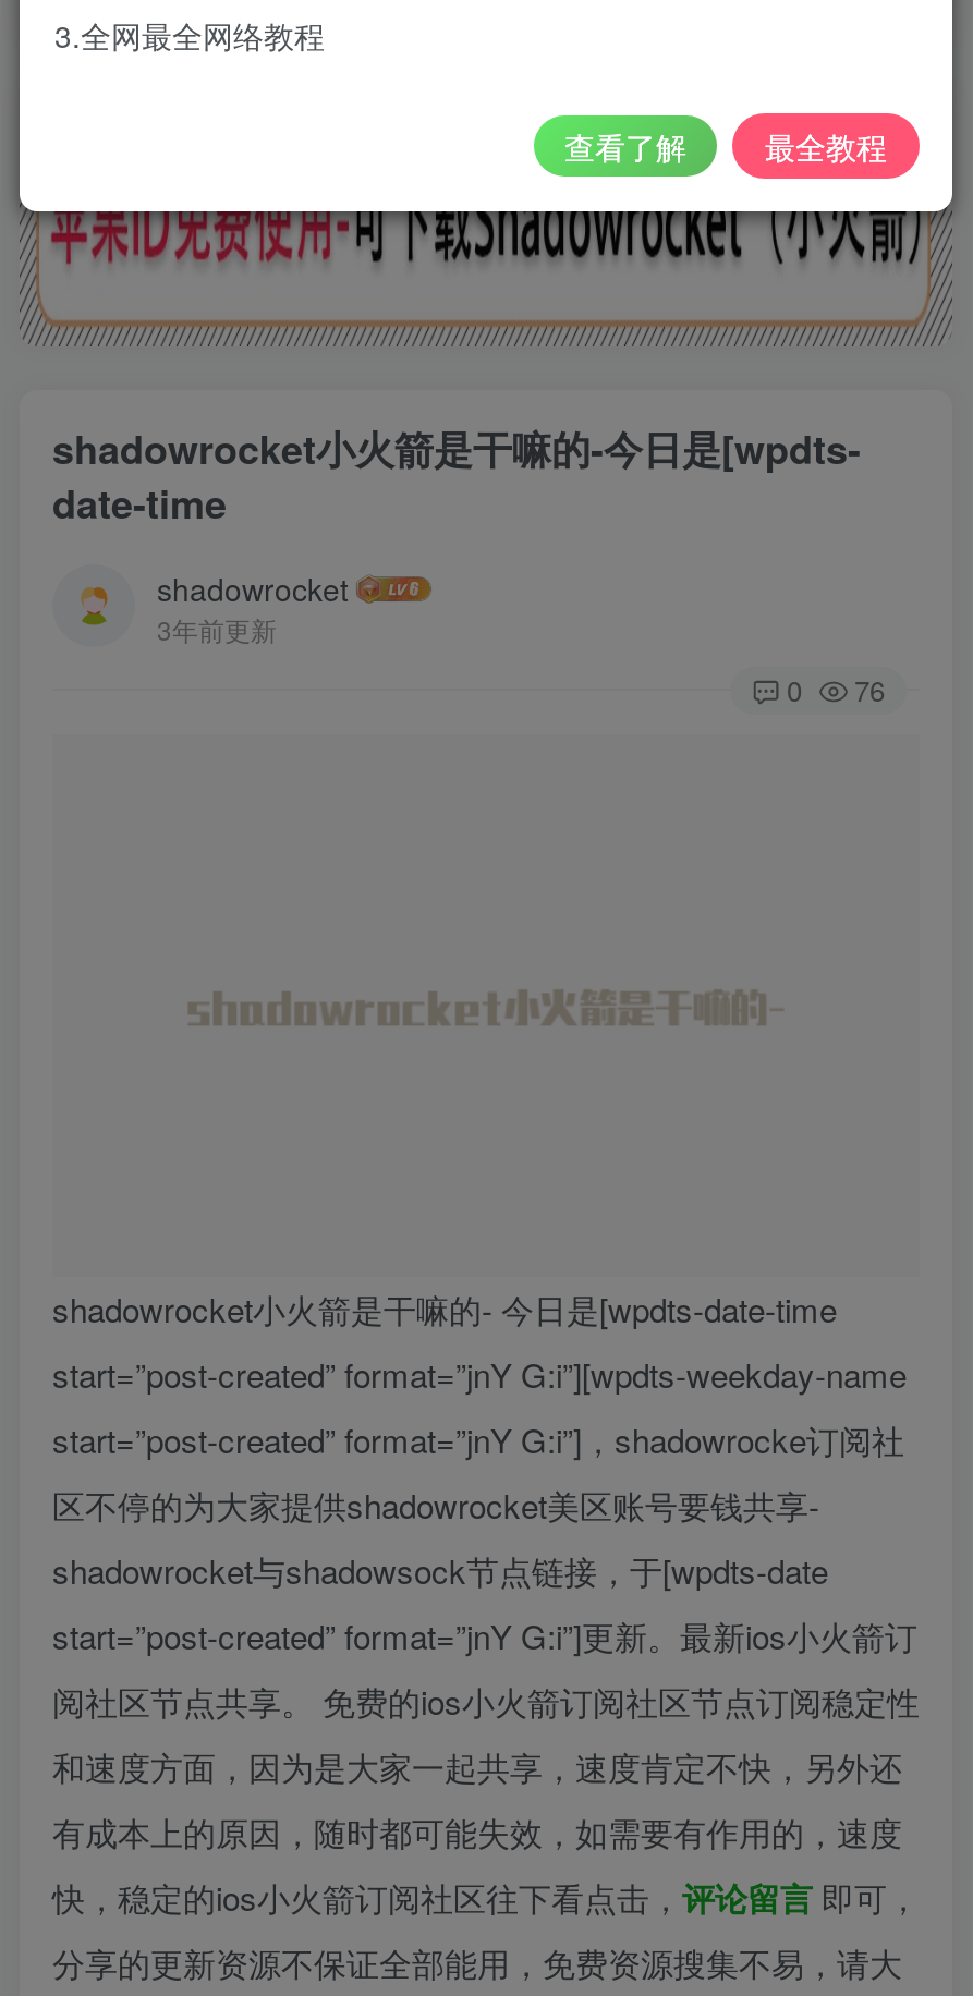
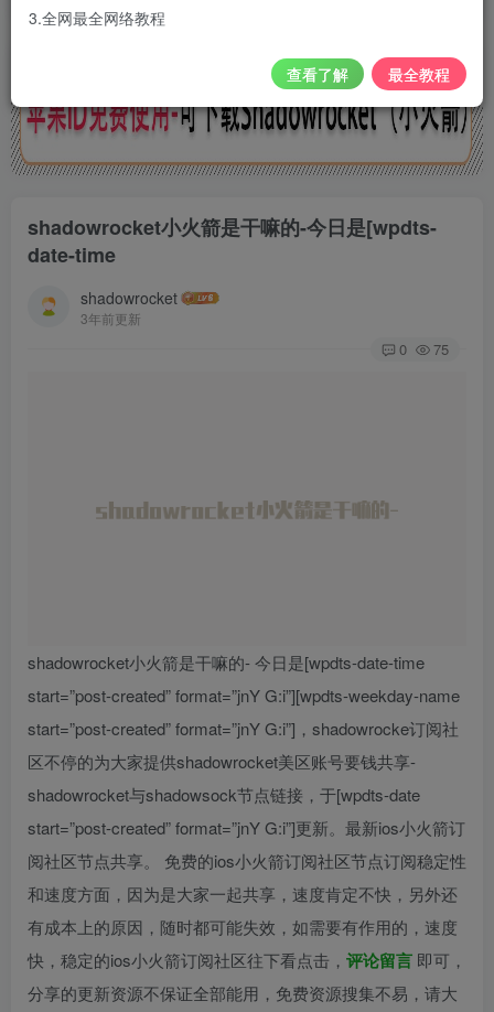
[787,669,885,710] 0 76 -> [399,338,449,359] 0 75

